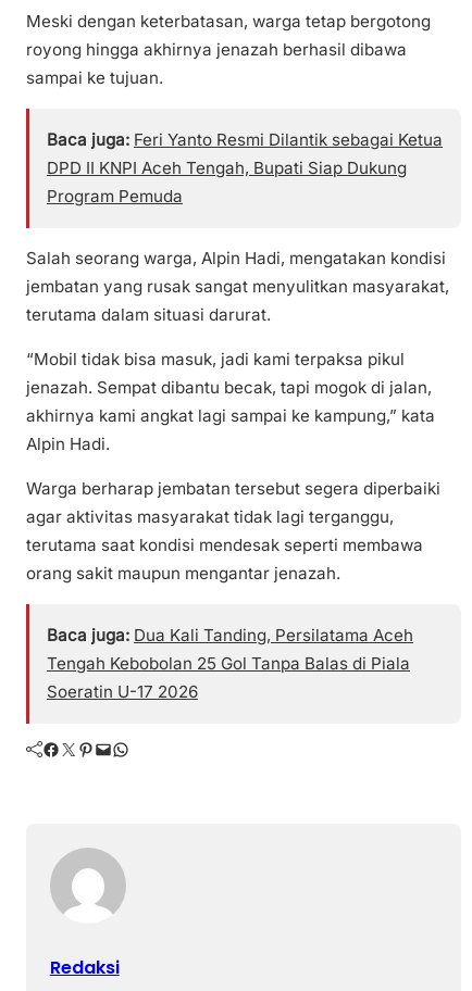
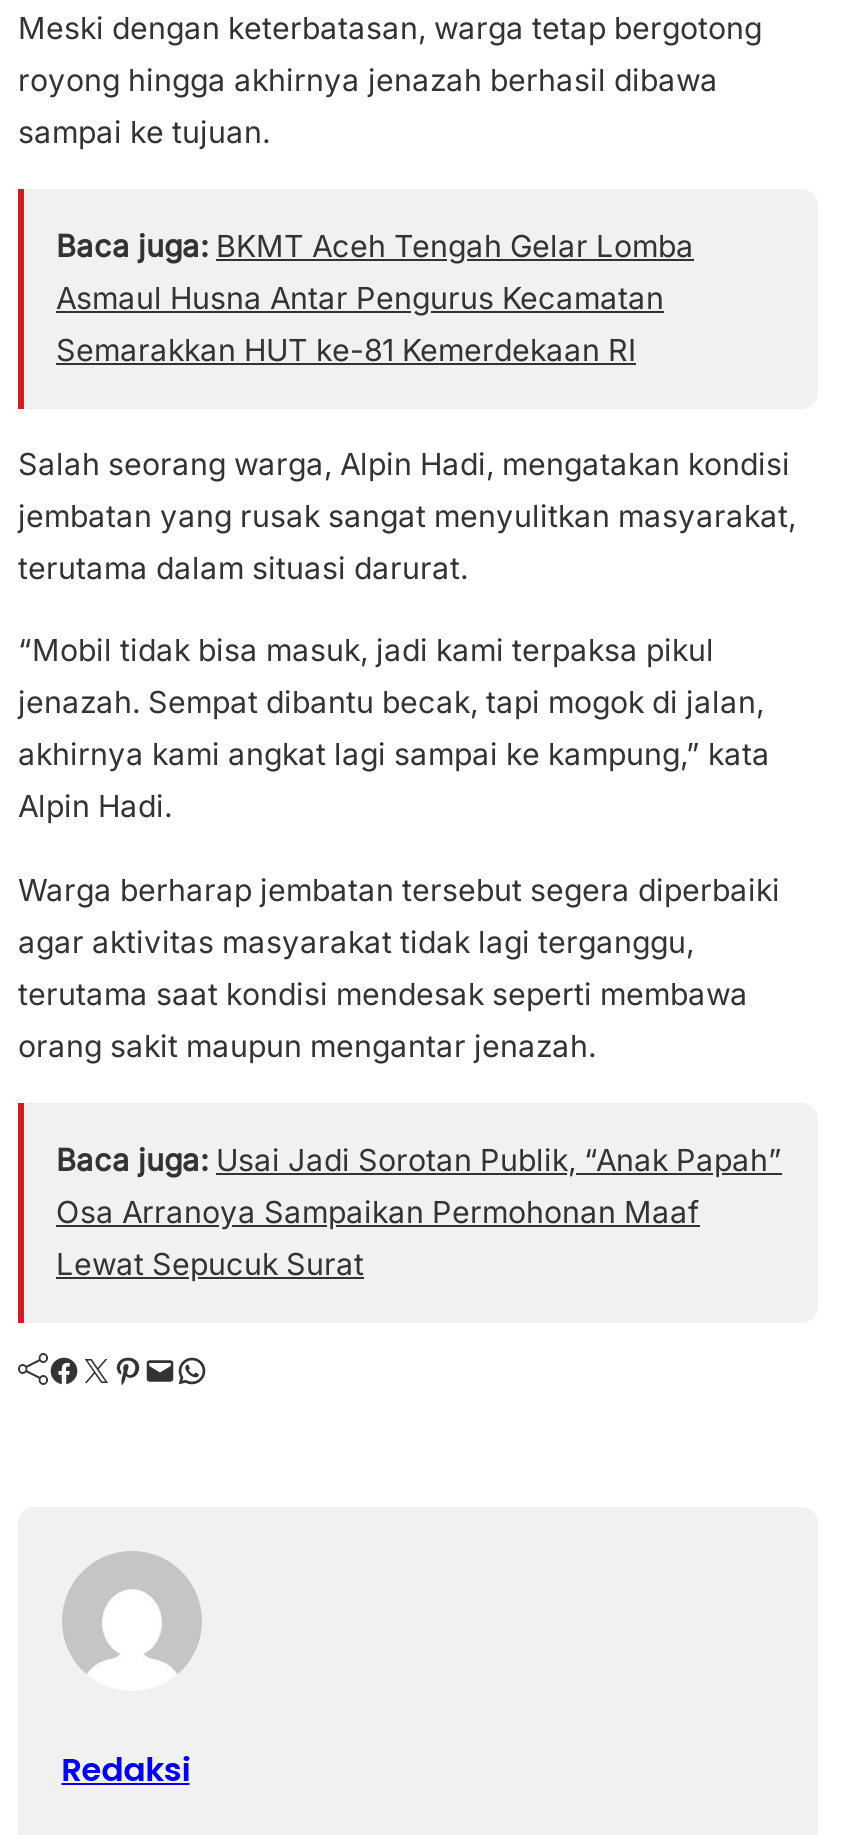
[47,129,443,206] Baca juga: Feri Yanto Resmi Dilantik sebagai Ketua | DPD II KNPI Aceh Tengah, Bupati Siap Dukung | Program Pemuda -> [56,228,694,370] Baca juga: BKMT Aceh Tengah Gelar Lomba | Asmaul Husna Antar Pengurus Kecamatan | Semarakkan HUT ke-81 Kemerdekaan RI
[47,625,413,703] Baca juga: Dua Kali Tanding, Persilatama Aceh | Tengah Kebobolan 25 Gol Tanpa Balas di Piala | Soeratin U-17 2026 -> [56,1141,782,1283] Baca juga: Usai Jadi Sorotan Publik, “Anak Papah” | Osa Arranoya Sampaikan Permohonan Maaf | Lewat Sepucuk Surat

